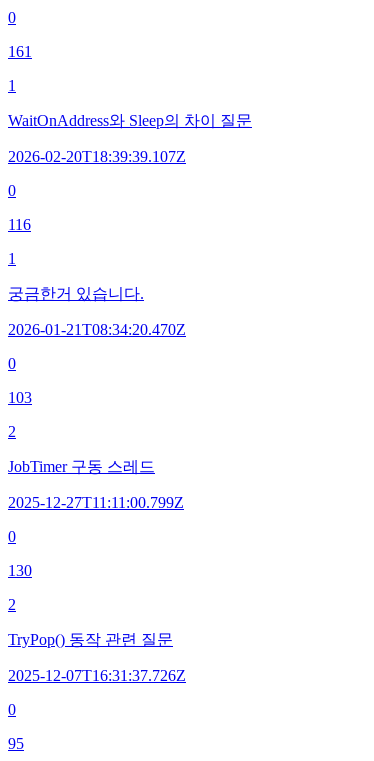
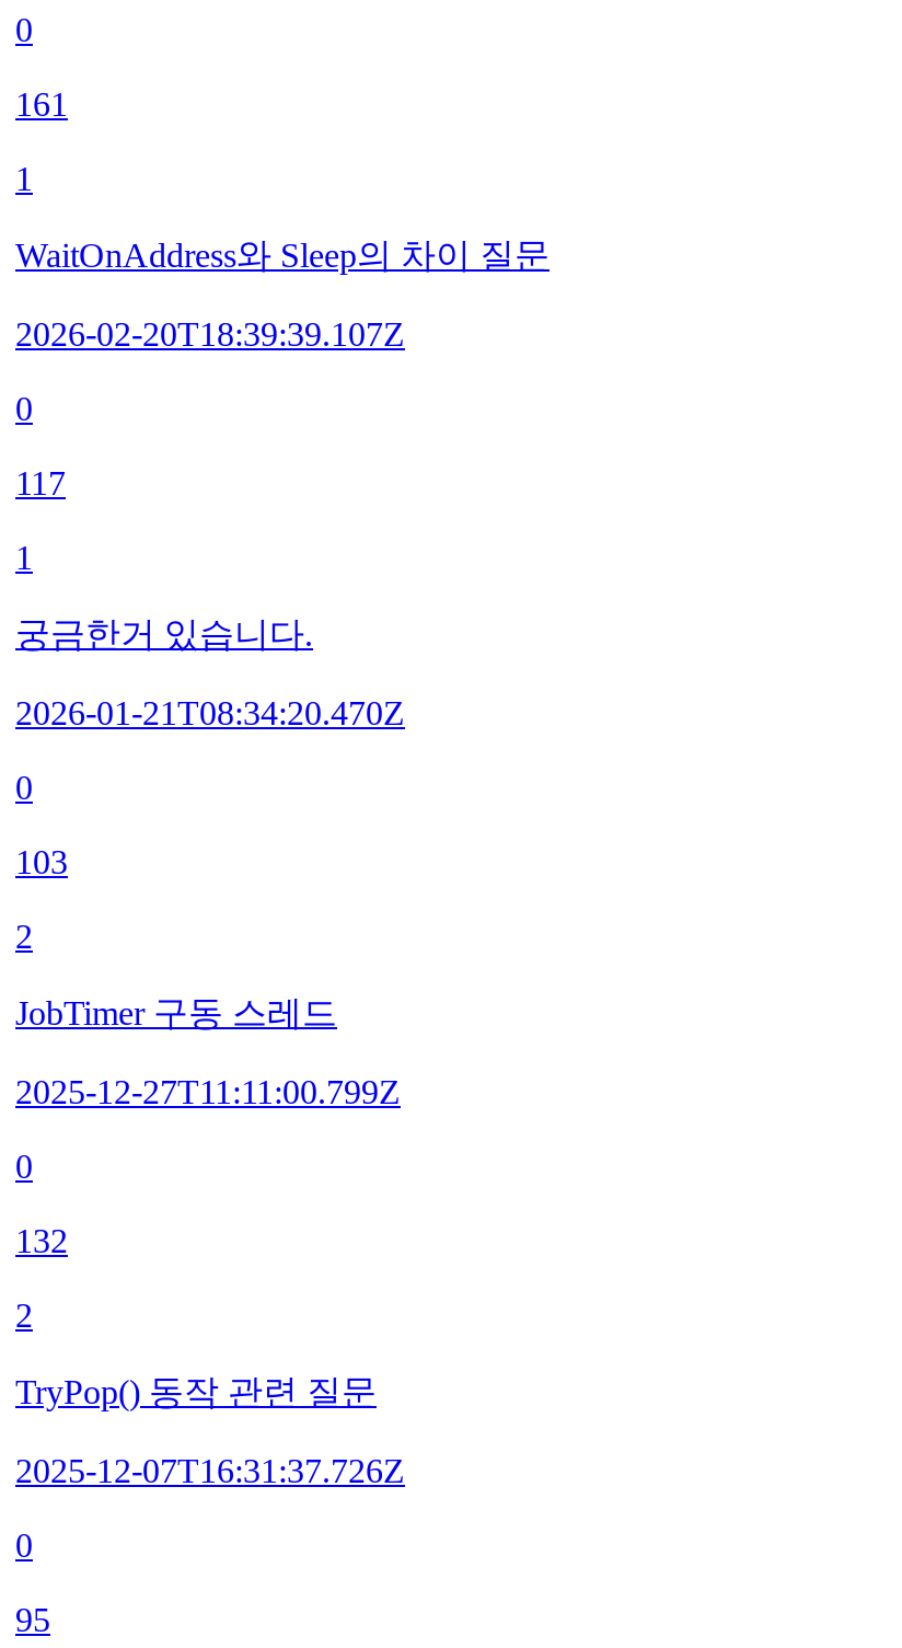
[8,216,31,233] 116 -> [15,464,66,501] 117
[8,562,32,579] 130 -> [15,1222,68,1259] 132

